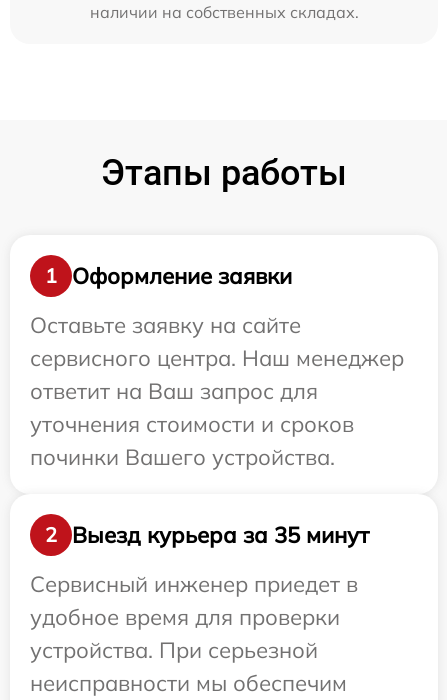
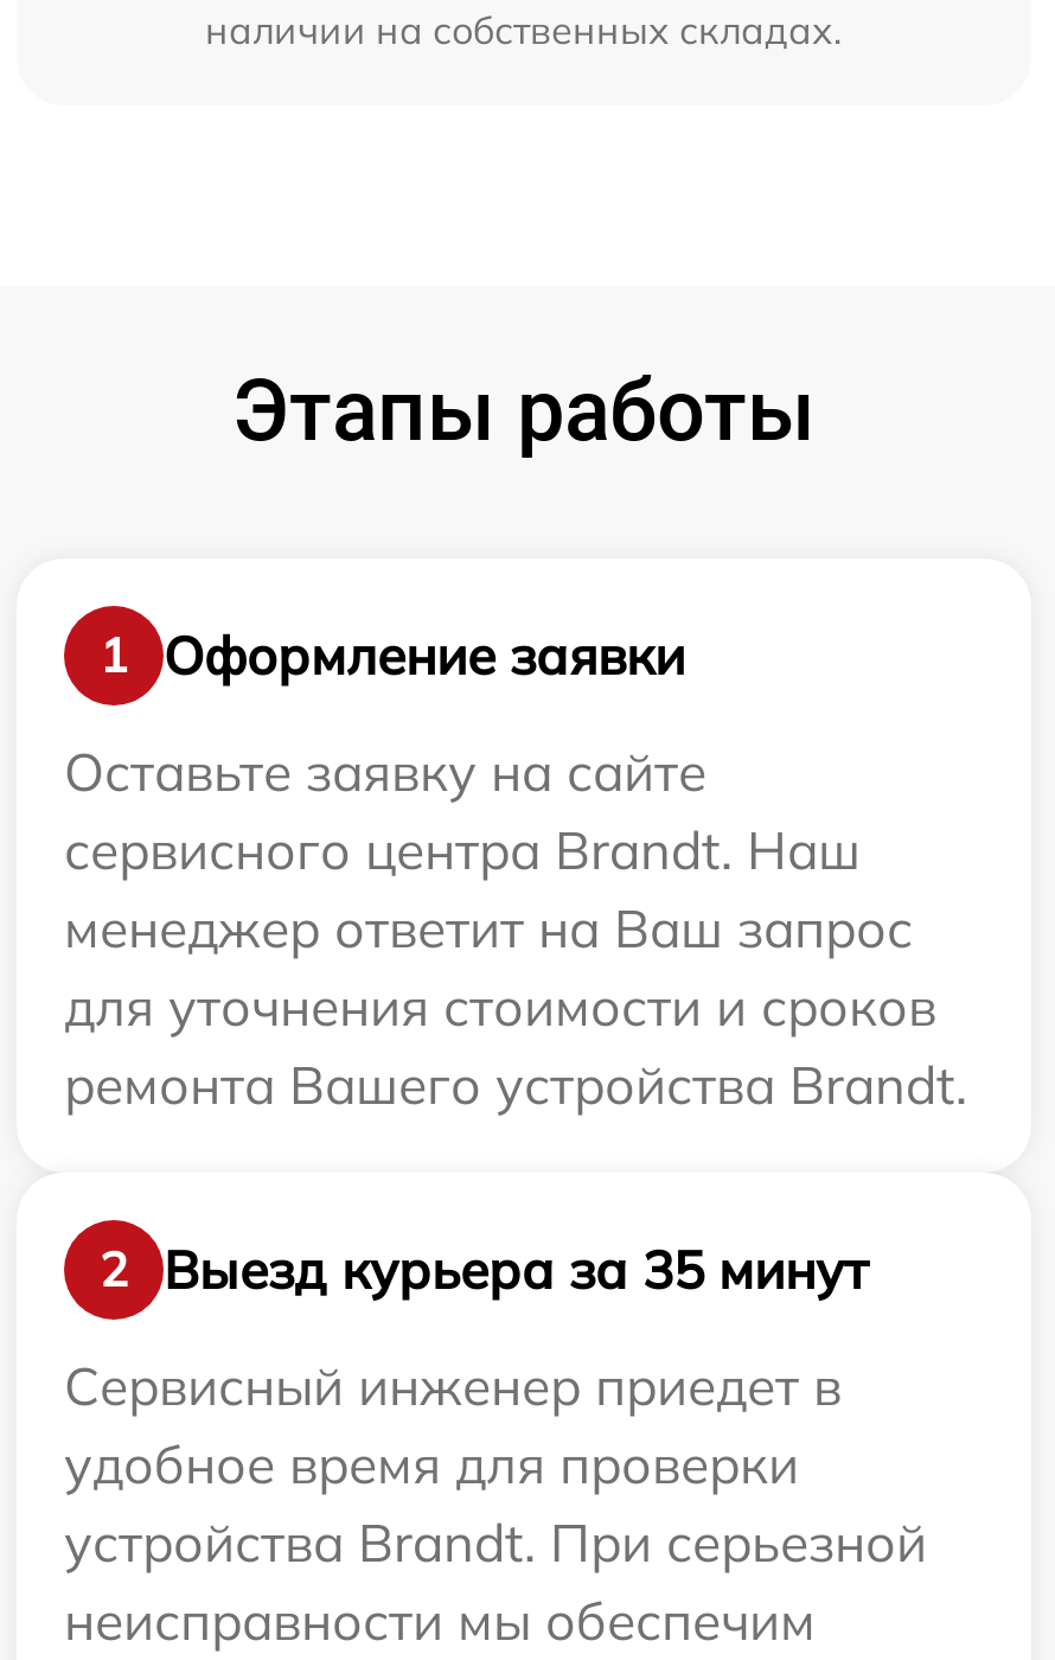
[30,344,404,471] сервисного центра. Наш менеджер | ответит на Ваш запрос для | уточнения стоимости и сроков | починки Вашего устройства. -> [64,817,967,1118] сервисного центра Brandt. Наш | менеджер ответит на Ваш запрос | для уточнения стоимости и сроков | ремонта Вашего устройства Brandt.
[30,636,318,664] устройства. При серьезной -> [64,1509,927,1576] устройства Brandt. При серьезной

